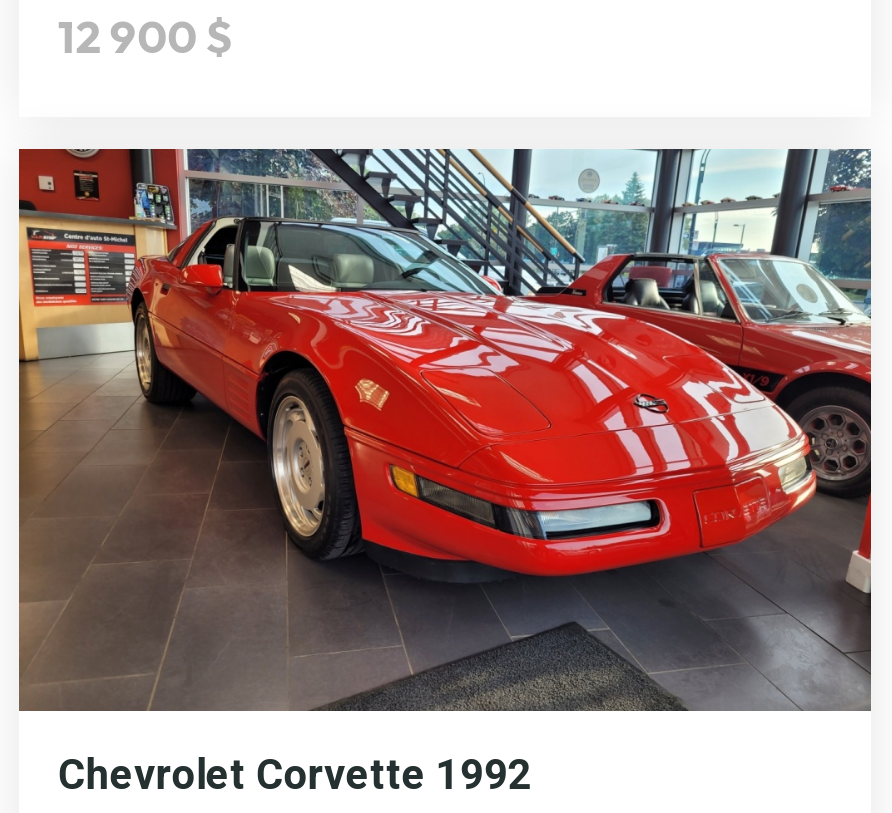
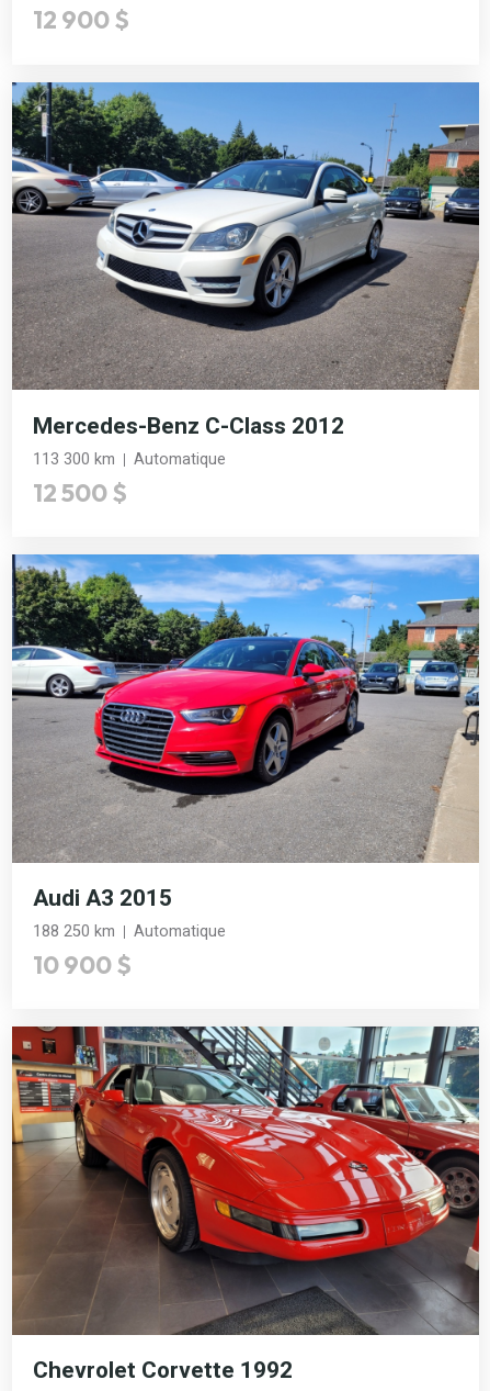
none -> [11,81,480,508] [image] | Mercedes-Benz C-Class 2012 | 113 300 km | Automatique | 12 500 $
none -> [11,553,480,980] [image] | Audi A3 2015 | 188 250 km | Automatique | 10 900 $

